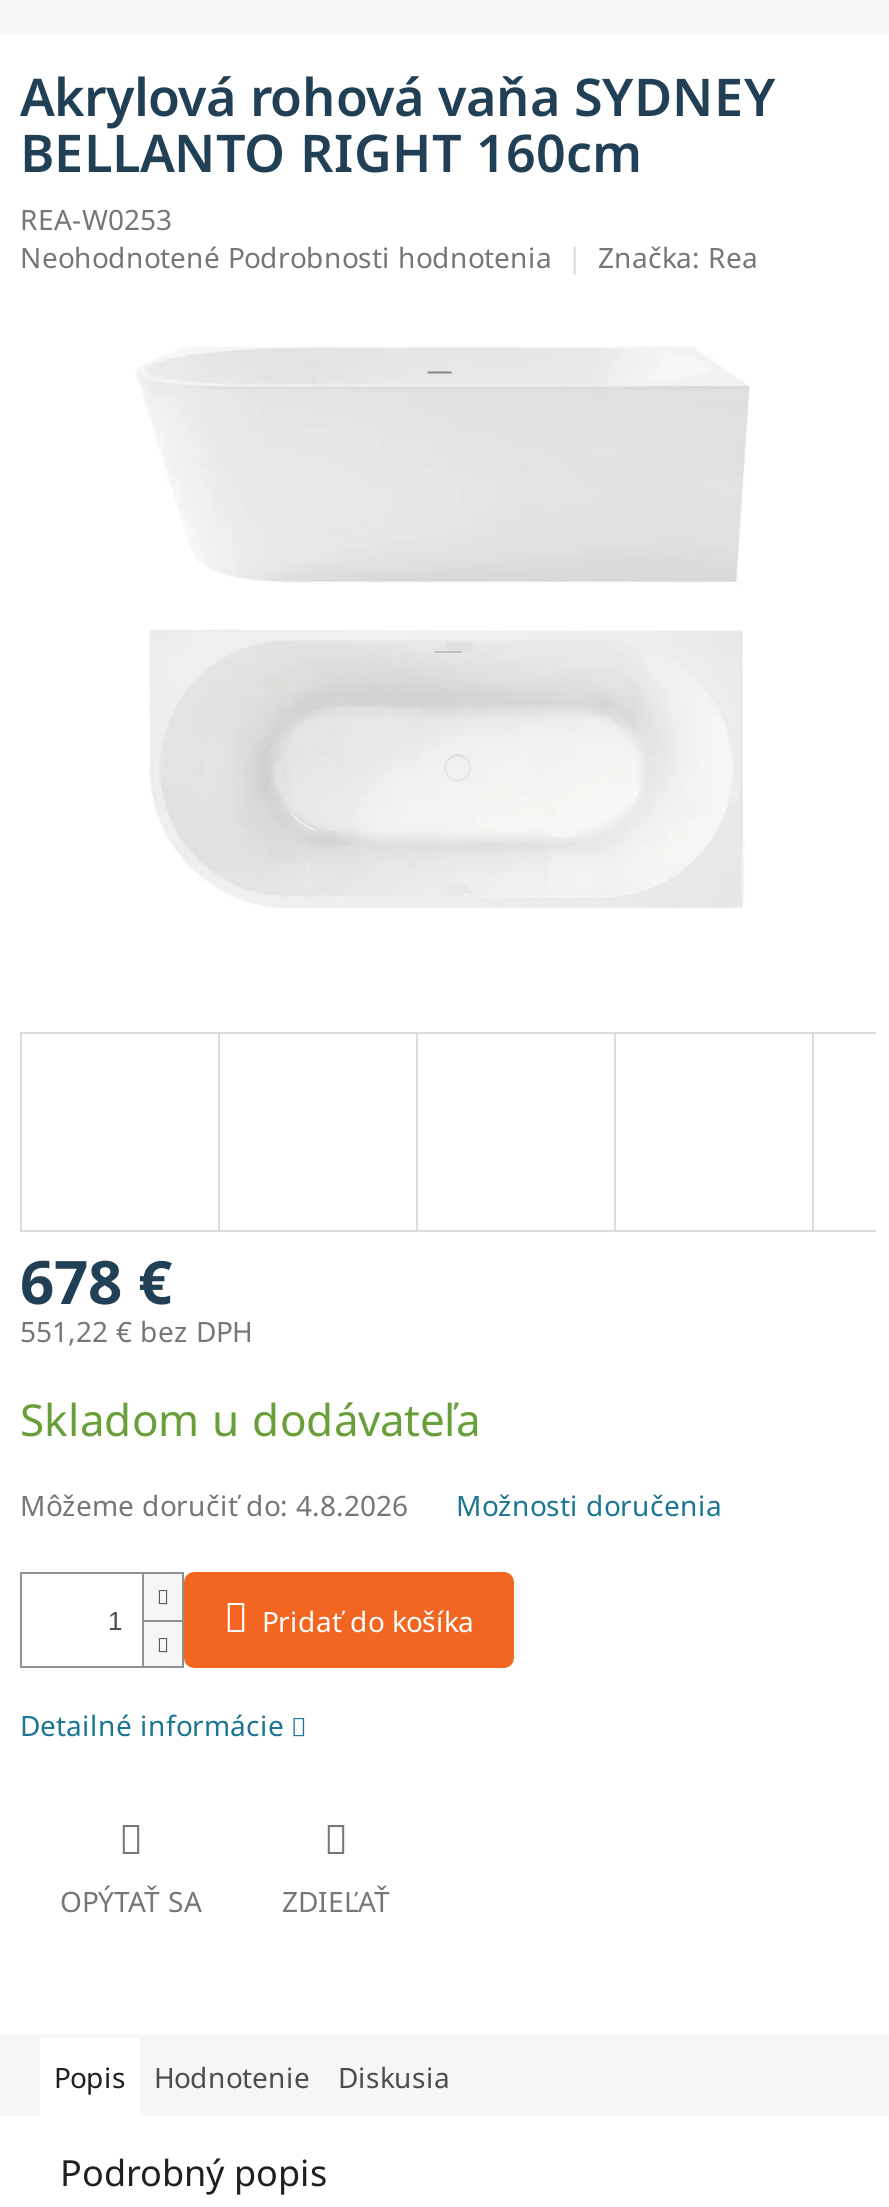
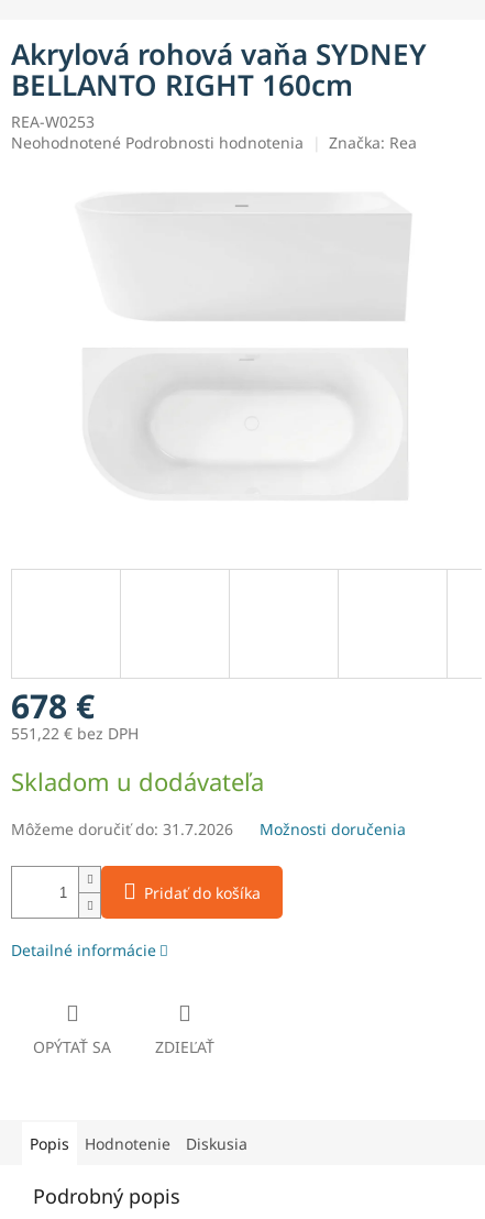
[20,1487,408,1525] Môžeme doručiť do: 4.8.2026 -> [11,819,233,840] Môžeme doručiť do: 31.7.2026

